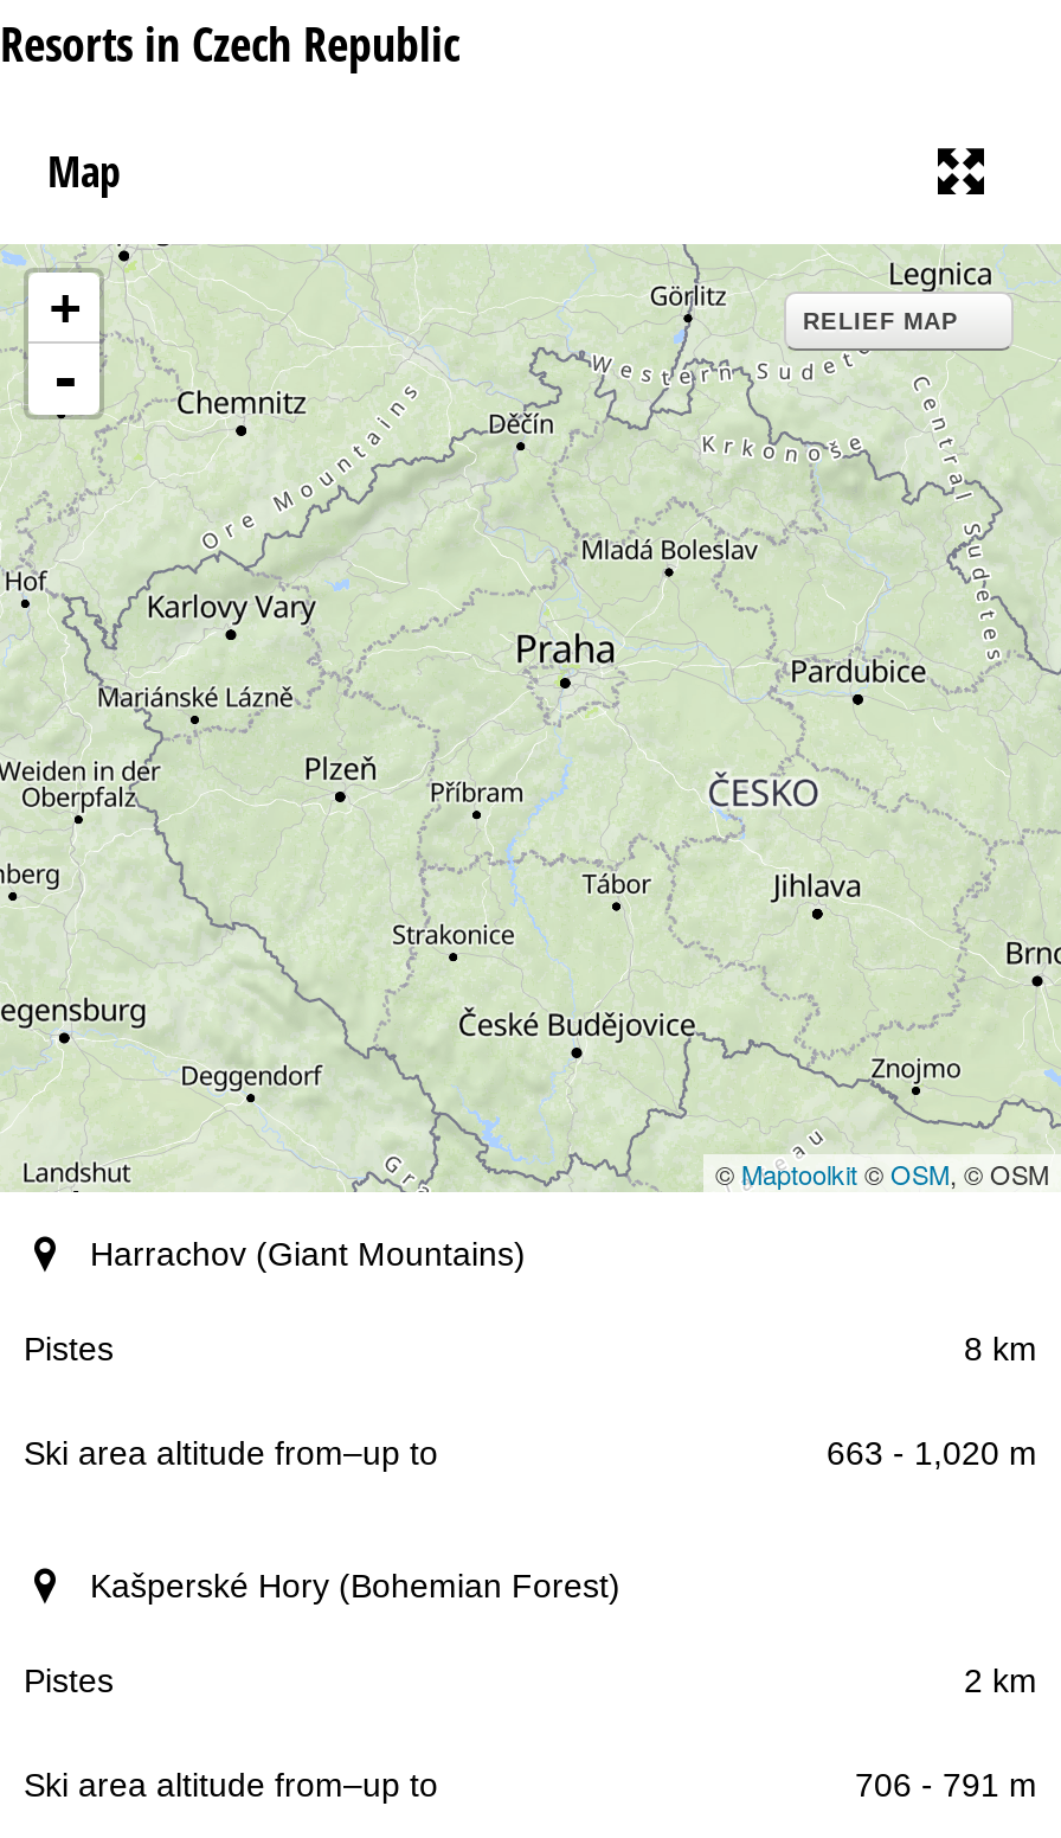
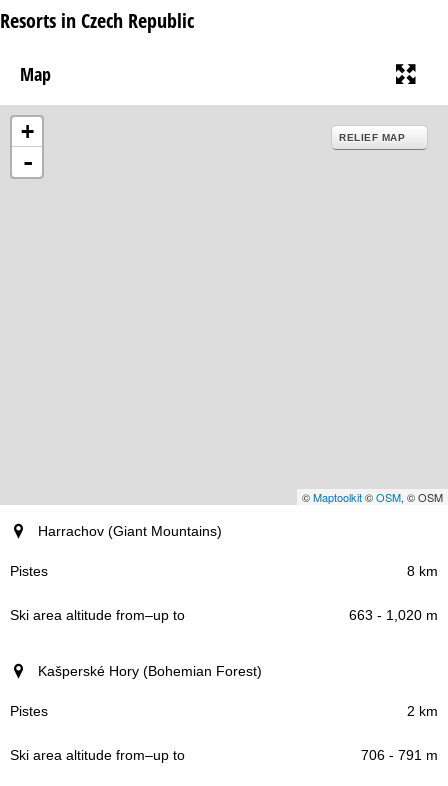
[7,241,1054,1191] [image] -> none

